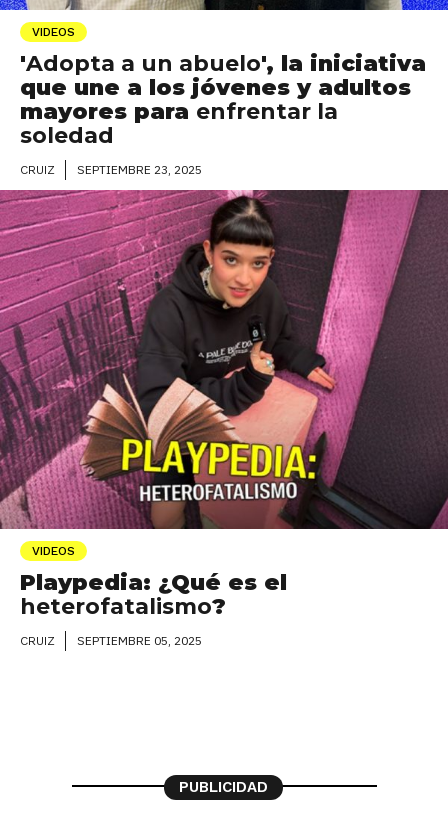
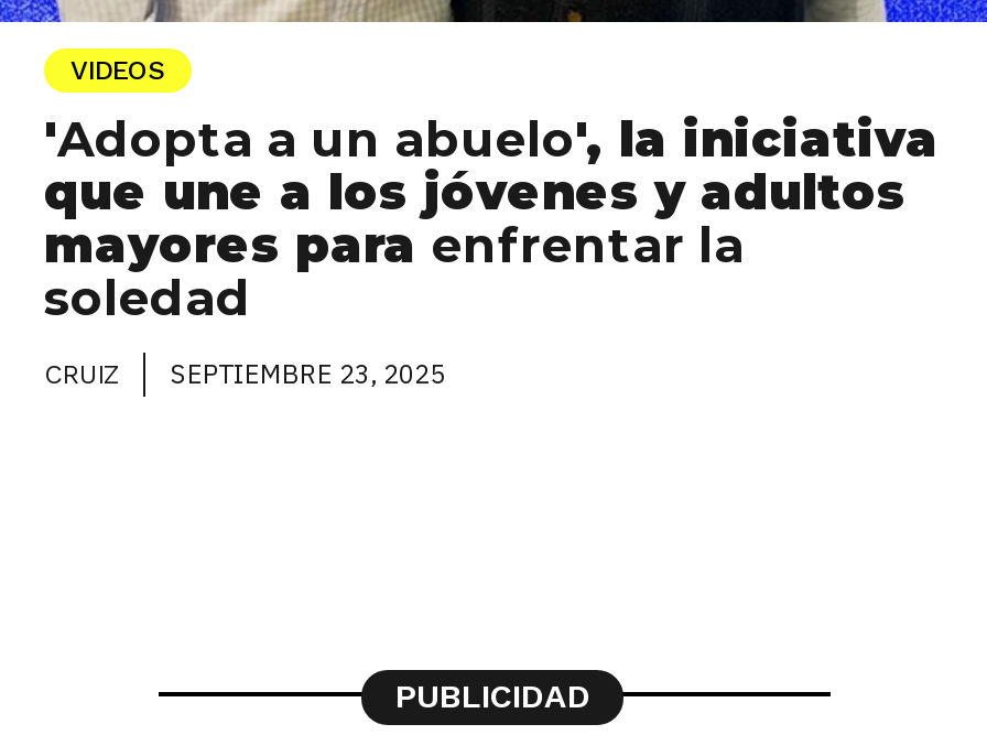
[3,189,445,648] [image] | VIDEOS | Playpedia: ¿Qué es el | heterofatalismo? | CRUIZ | SEPTIEMBRE 05, 2025 -> none

